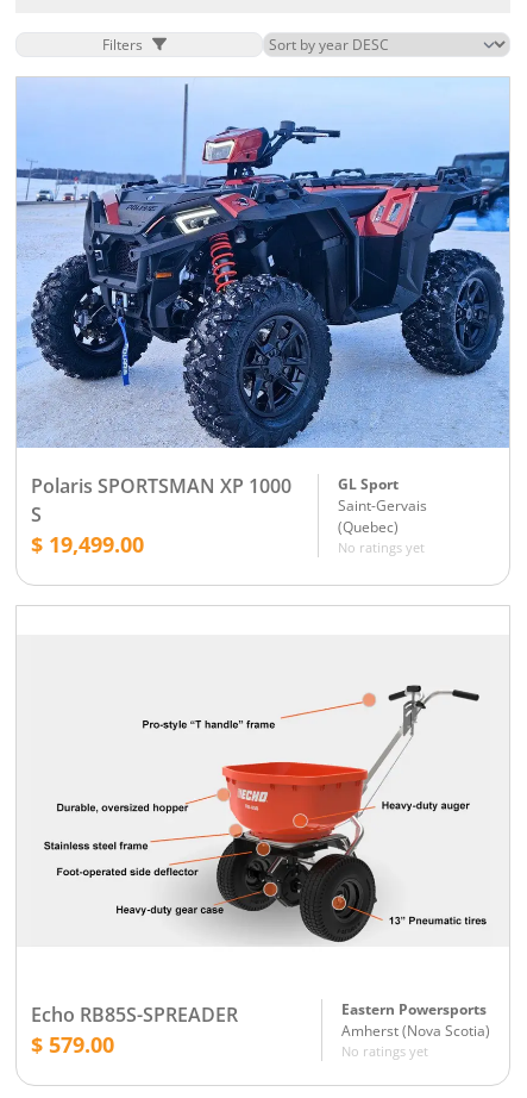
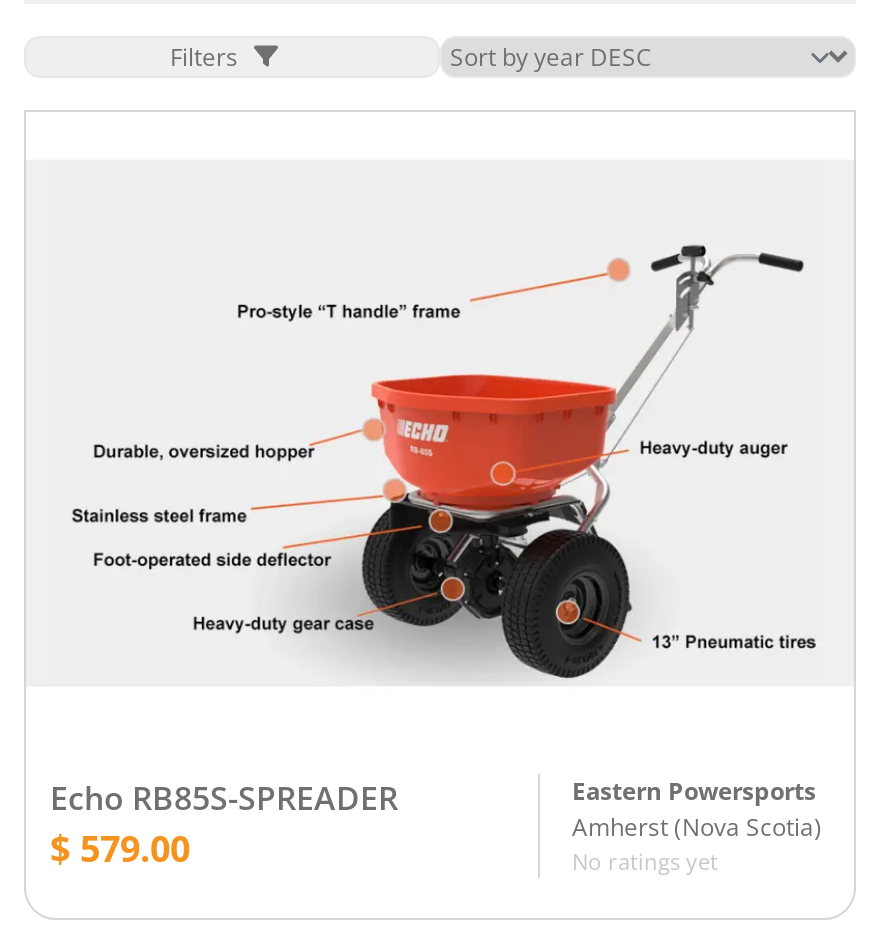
[15,77,510,558] [image] | Polaris SPORTSMAN XP 1000 | S | $ 19,499.00 -> none
[338,474,428,556] GL Sport | Saint-Gervais | (Quebec) | No ratings yet -> none

